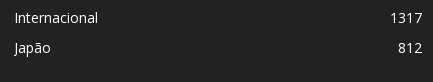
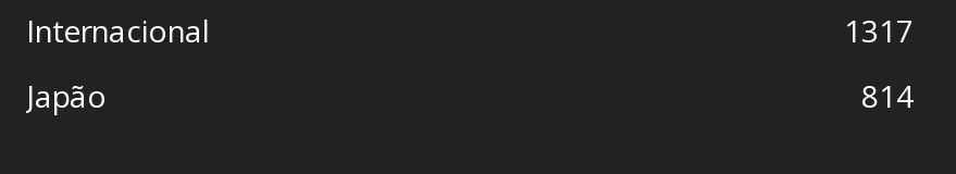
[398,38,422,57] 812 -> [861,75,914,116] 814

